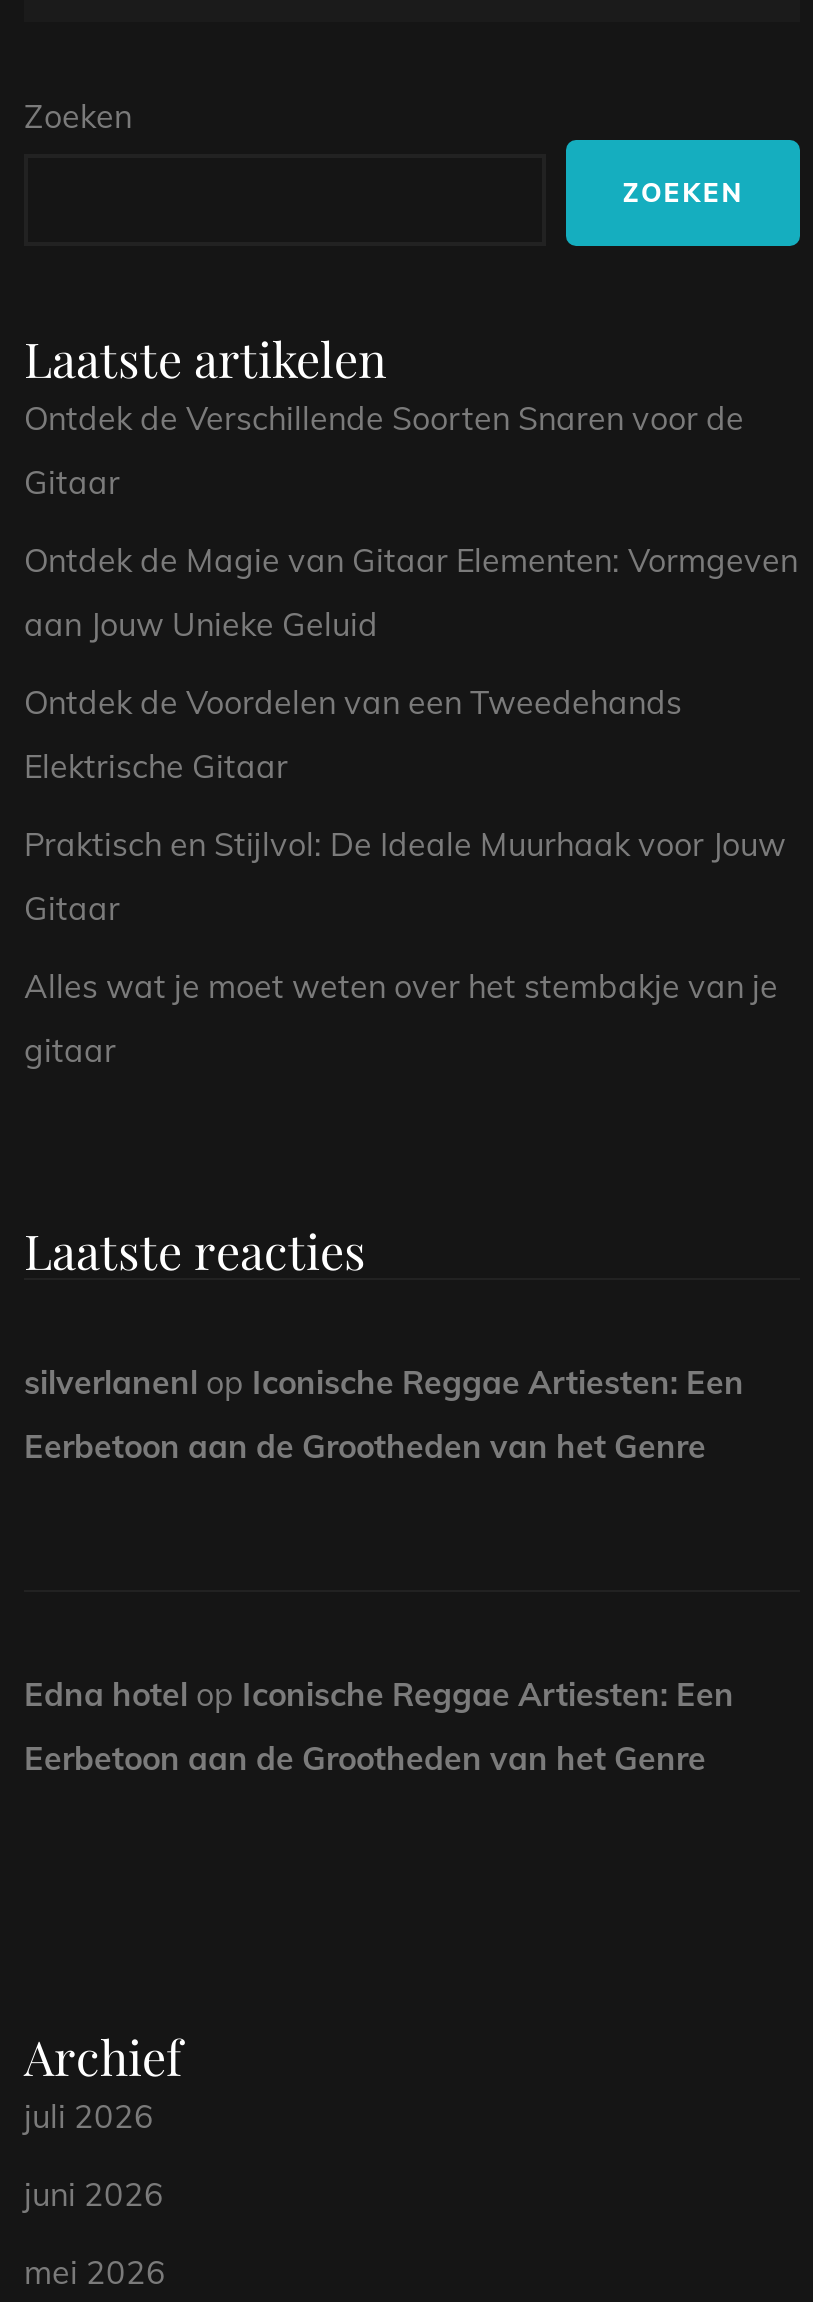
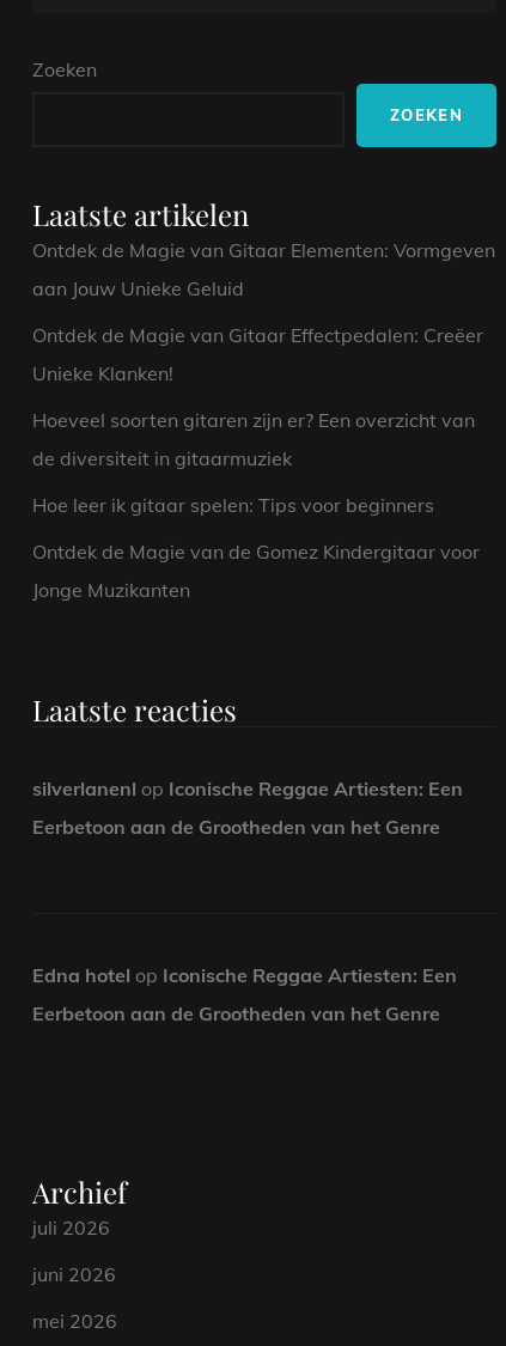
[24,398,744,502] Ontdek de Verschillende Soorten Snaren voor de | Gitaar -> none
moved [24,540,798,644] -> [32,238,495,300]: Ontdek de Magie van Gitaar Elementen: Vormgeven | aan Jouw Unieke Geluid
[24,682,786,1070] Ontdek de Voordelen van een Tweedehands | Elektrische Gitaar | Praktisch en Stijlvol: De Ideale Muurhaak voor Jouw | Gitaar | Alles wat je moet weten over het stembakje van je | gitaar -> [32,323,483,602] Ontdek de Magie van Gitaar Effectpedalen: Creëer | Unieke Klanken! | Hoeveel soorten gitaren zijn er? Een overzicht van | de diversiteit in gitaarmuziek | Hoe leer ik gitaar spelen: Tips voor beginners | Ontdek de Magie van de Gomez Kindergitaar voor | Jonge Muzikanten

